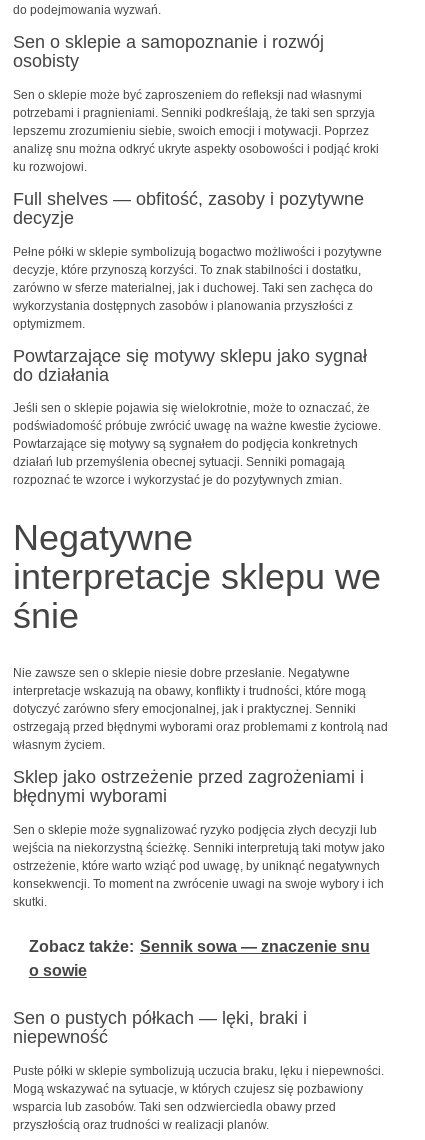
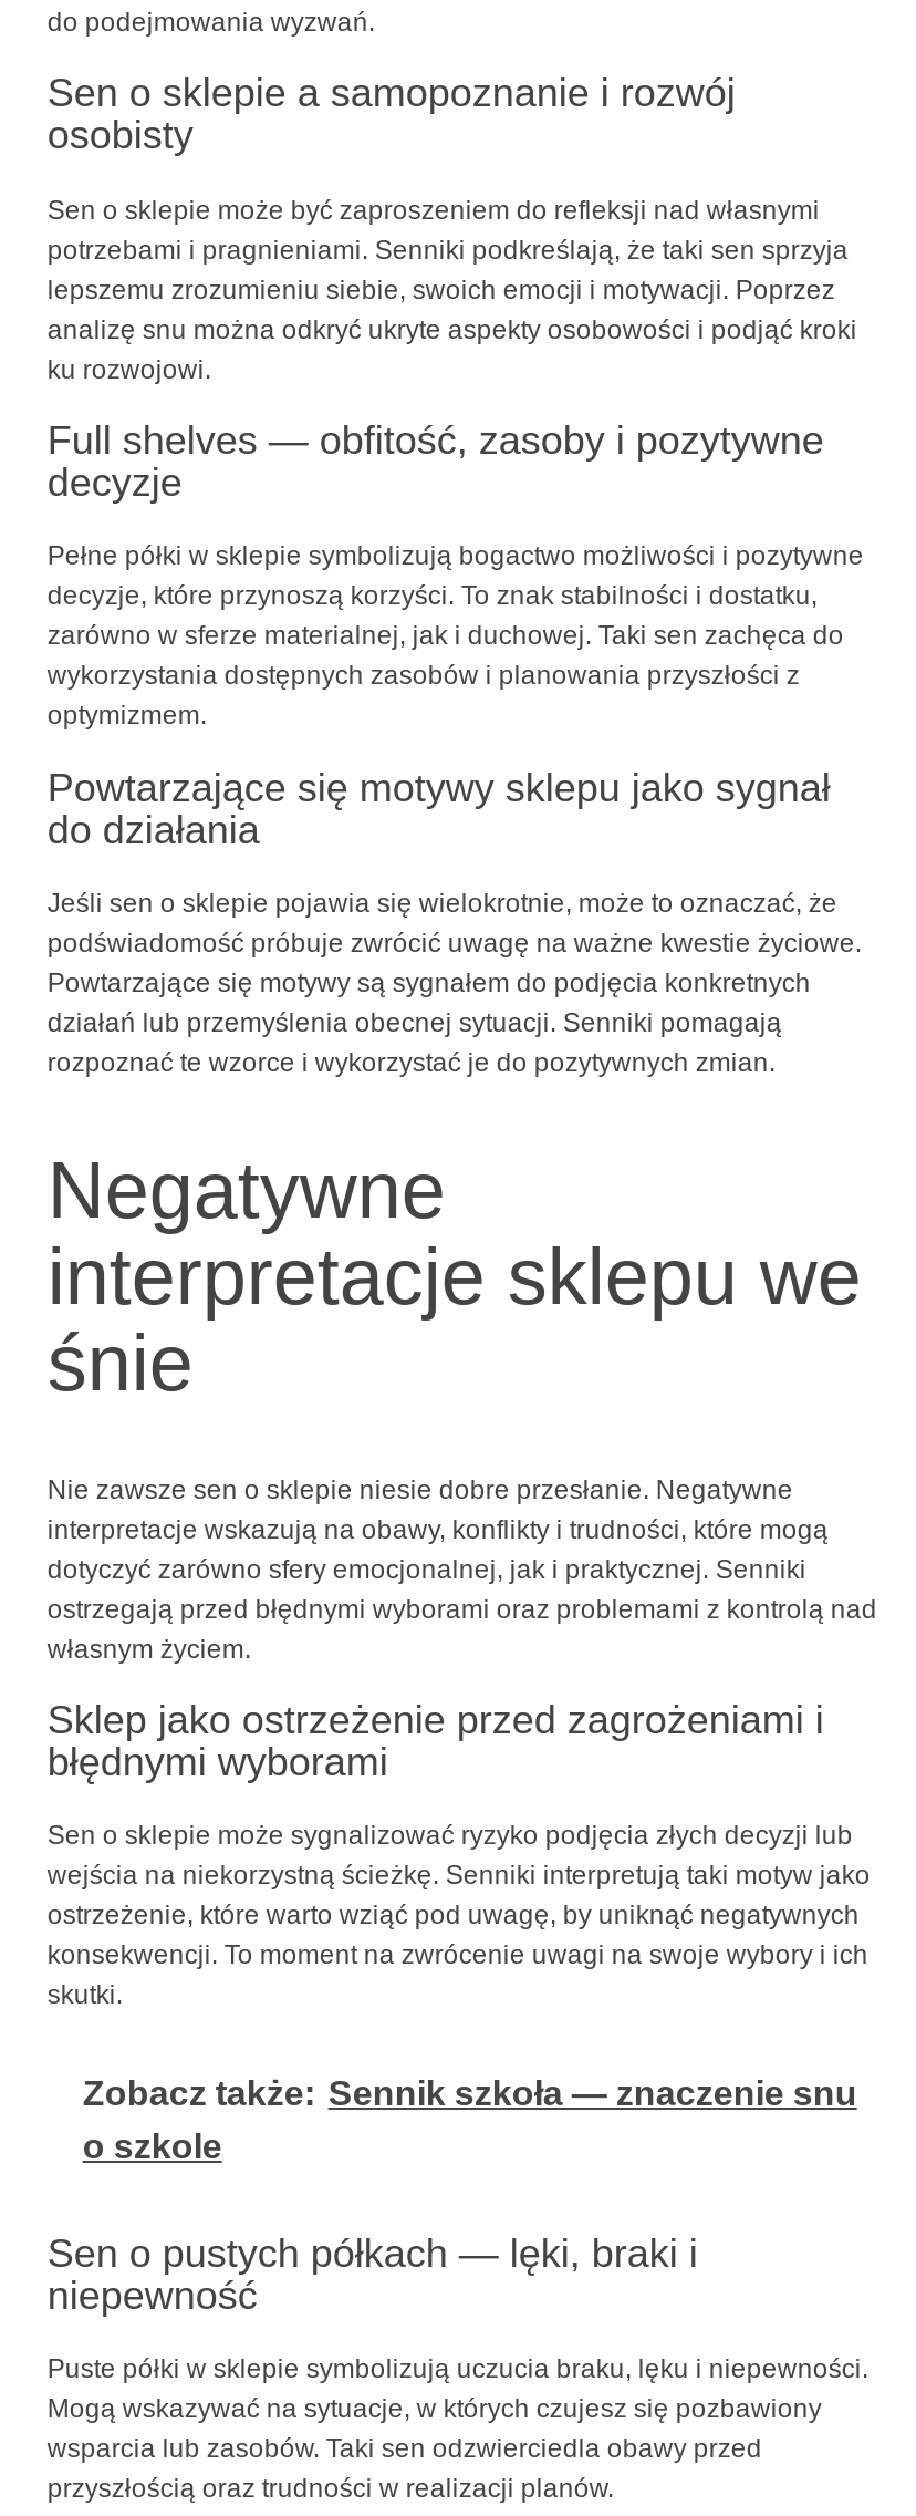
[29,938,370,955] Zobacz także: Sennik sowa — znaczenie snu -> [83,2076,857,2114] Zobacz także: Sennik szkoła — znaczenie snu
[29,962,87,979] o sowie -> [83,2129,222,2167] o szkole

